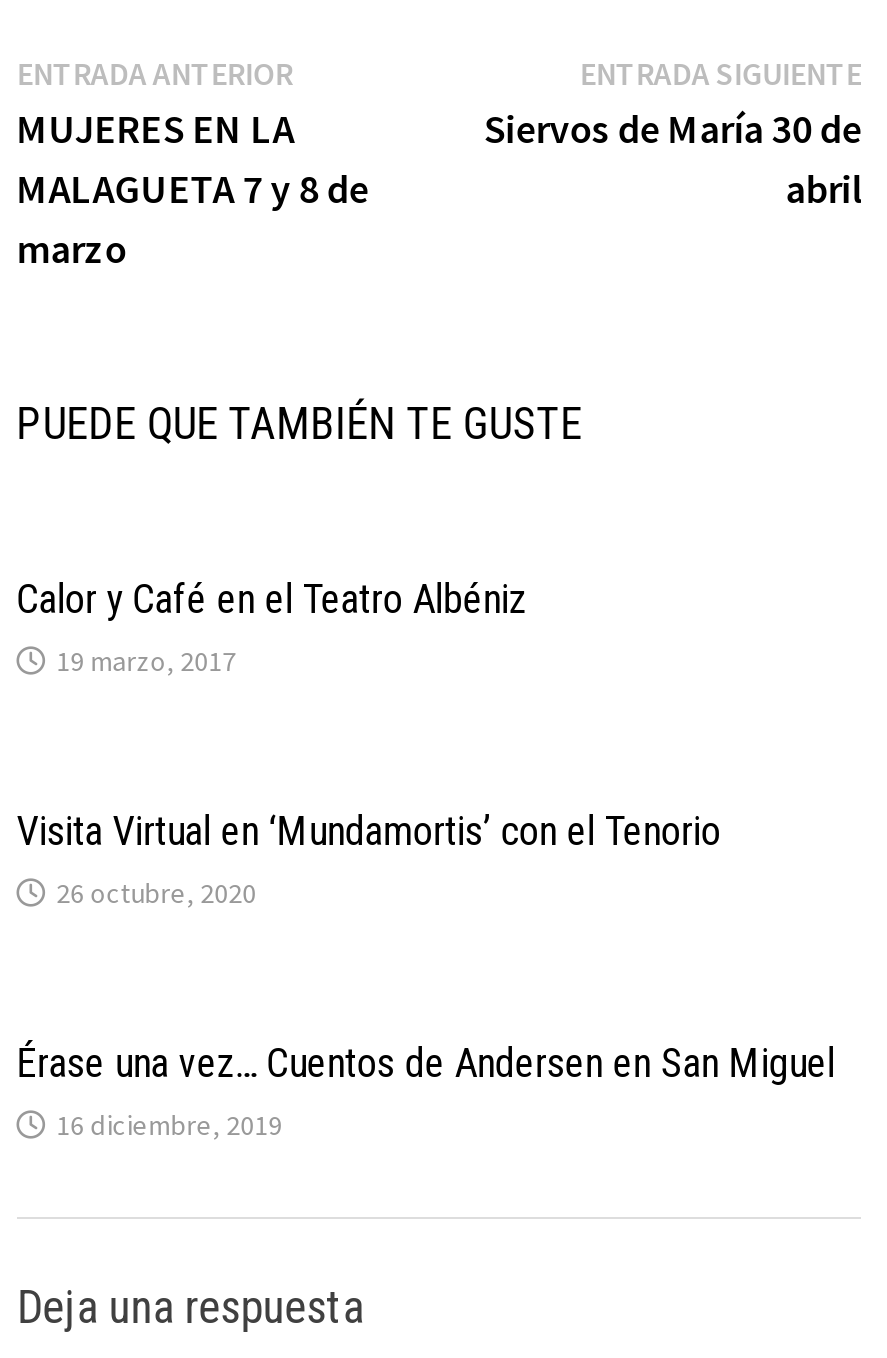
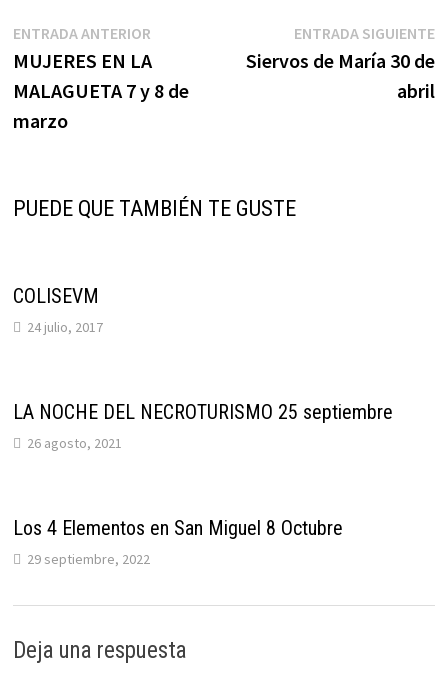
[17,574,527,678] Calor y Café en el Teatro Albéniz | 19 marzo, 2017 -> [13,284,103,336] COLISEVM | 24 julio, 2017
[17,806,721,910] Visita Virtual en ‘Mundamortis’ con el Tenorio | 26 octubre, 2020 -> [13,400,393,452] LA NOCHE DEL NECROTURISMO 25 septiembre | 26 agosto, 2021
[17,1038,835,1142] Érase una vez… Cuentos de Andersen en San Miguel | 16 diciembre, 2019 -> [13,516,343,568] Los 4 Elementos en San Miguel 8 Octubre | 29 septiembre, 2022

